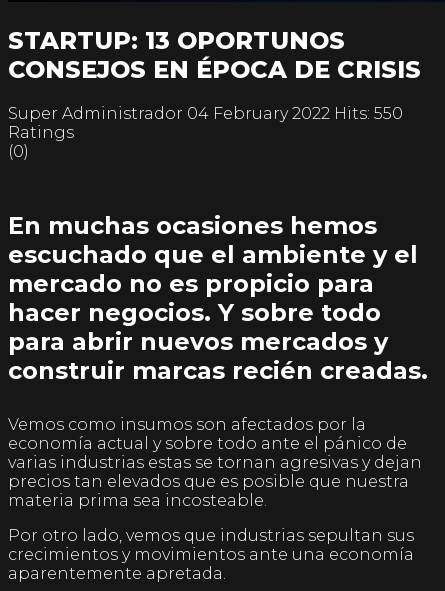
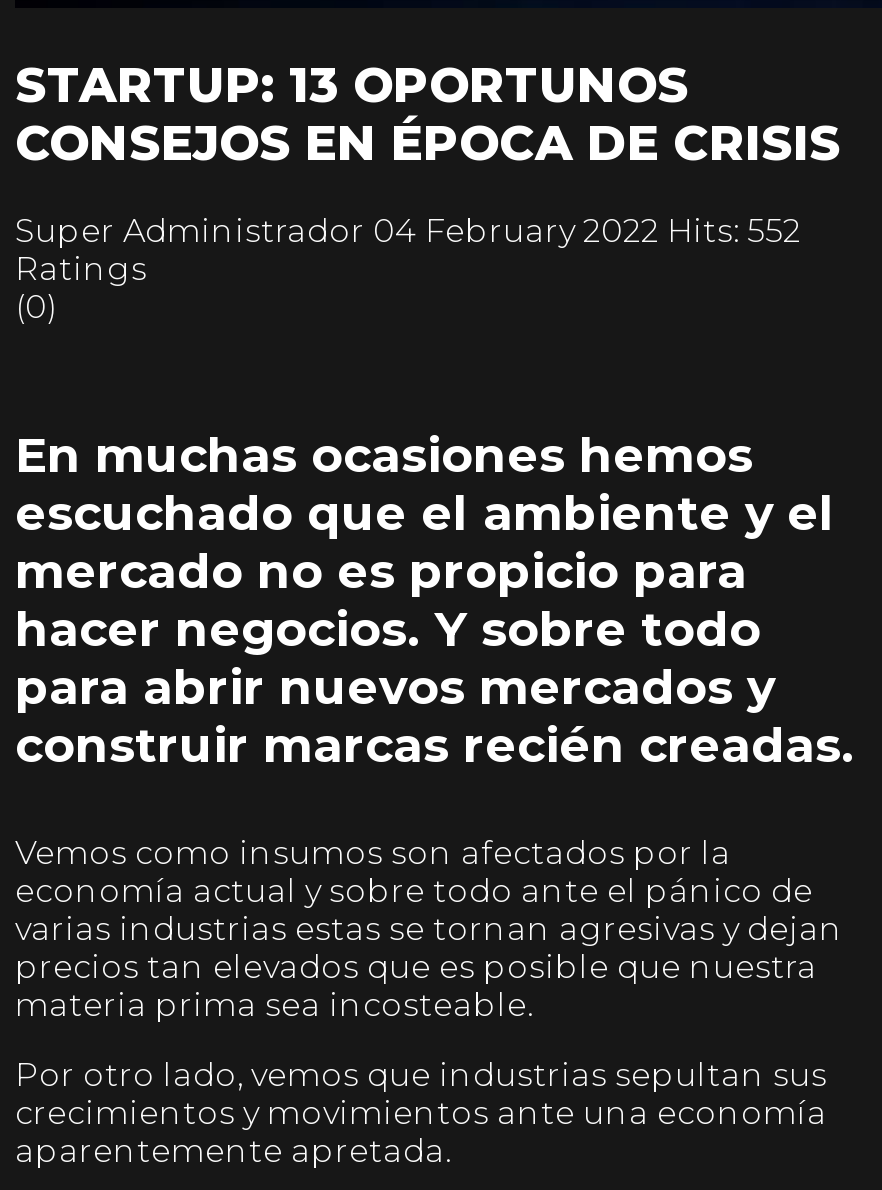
[8,104,403,123] Super Administrador 04 February 2022 Hits: 550 -> [15,212,801,250] Super Administrador 04 February 2022 Hits: 552

